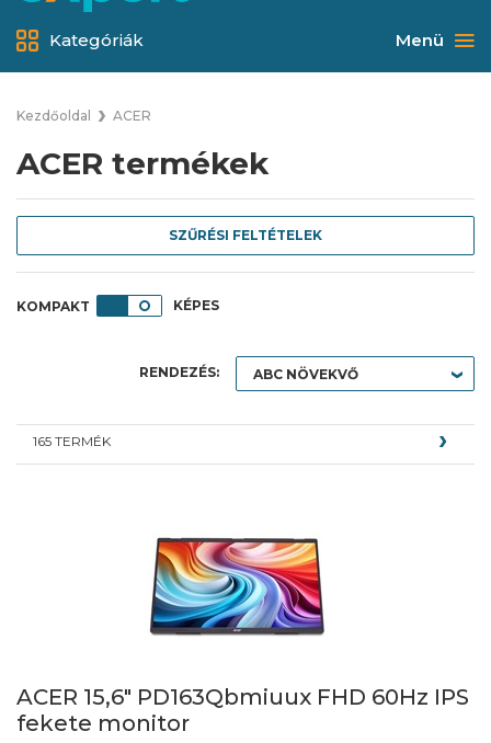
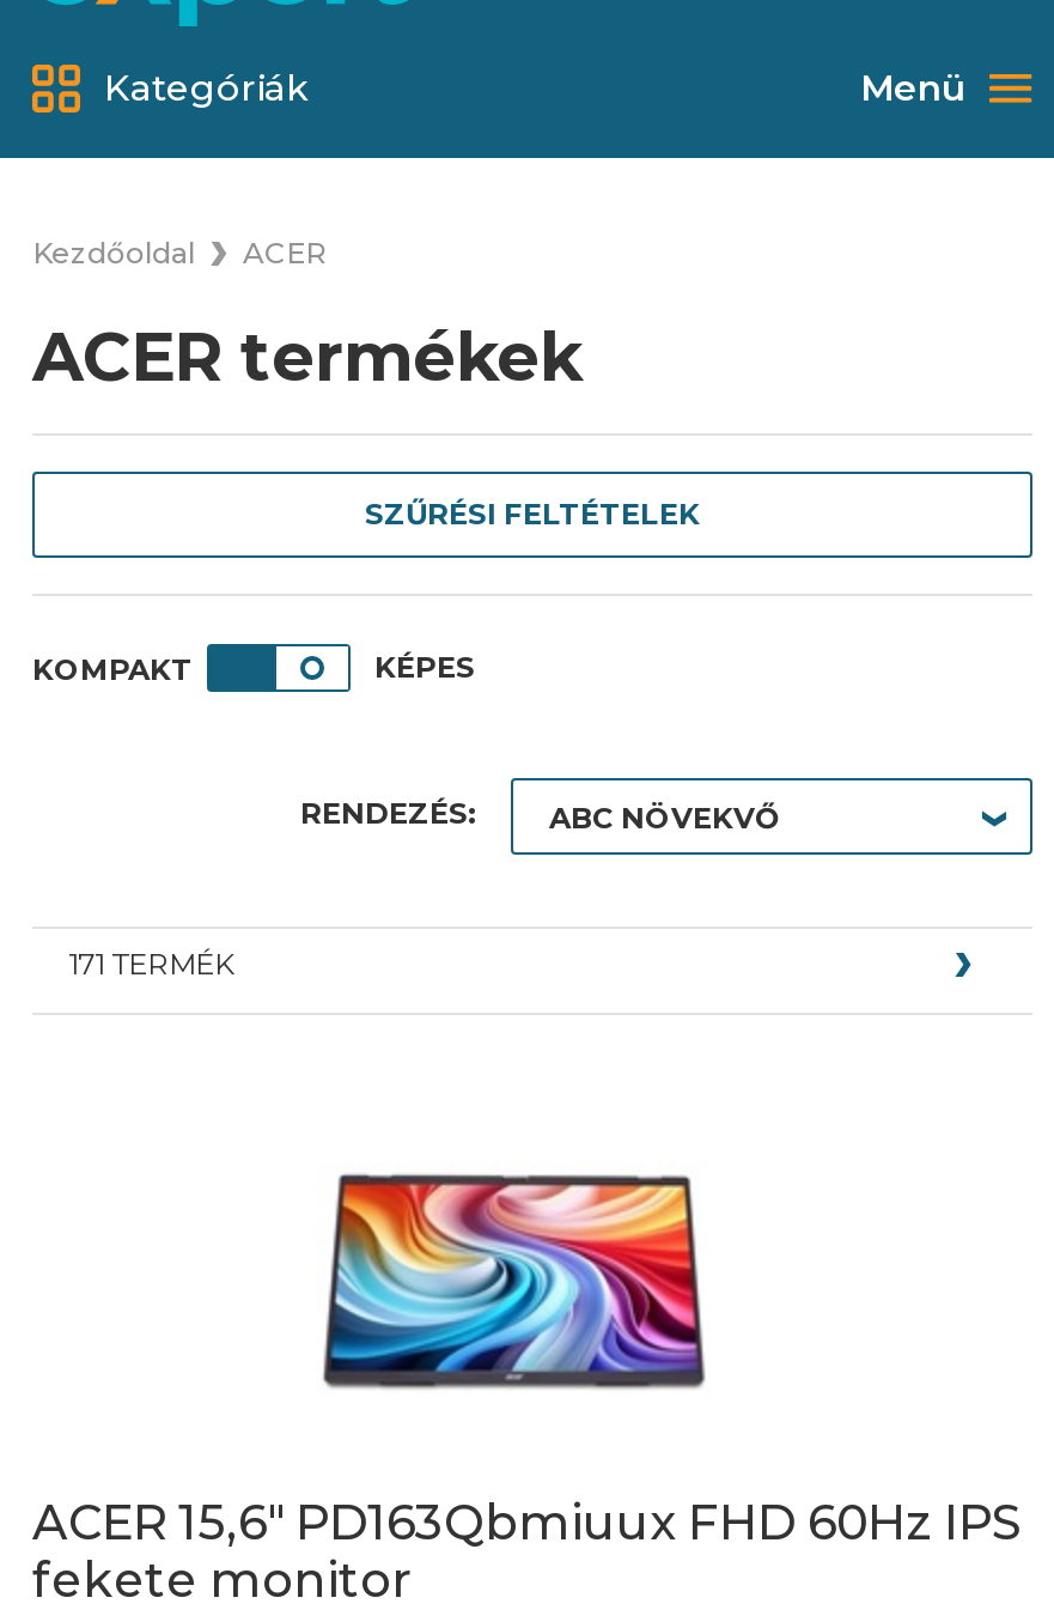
[33,433,111,449] 165 TERMÉK -> [68,946,233,982] 171 TERMÉK

